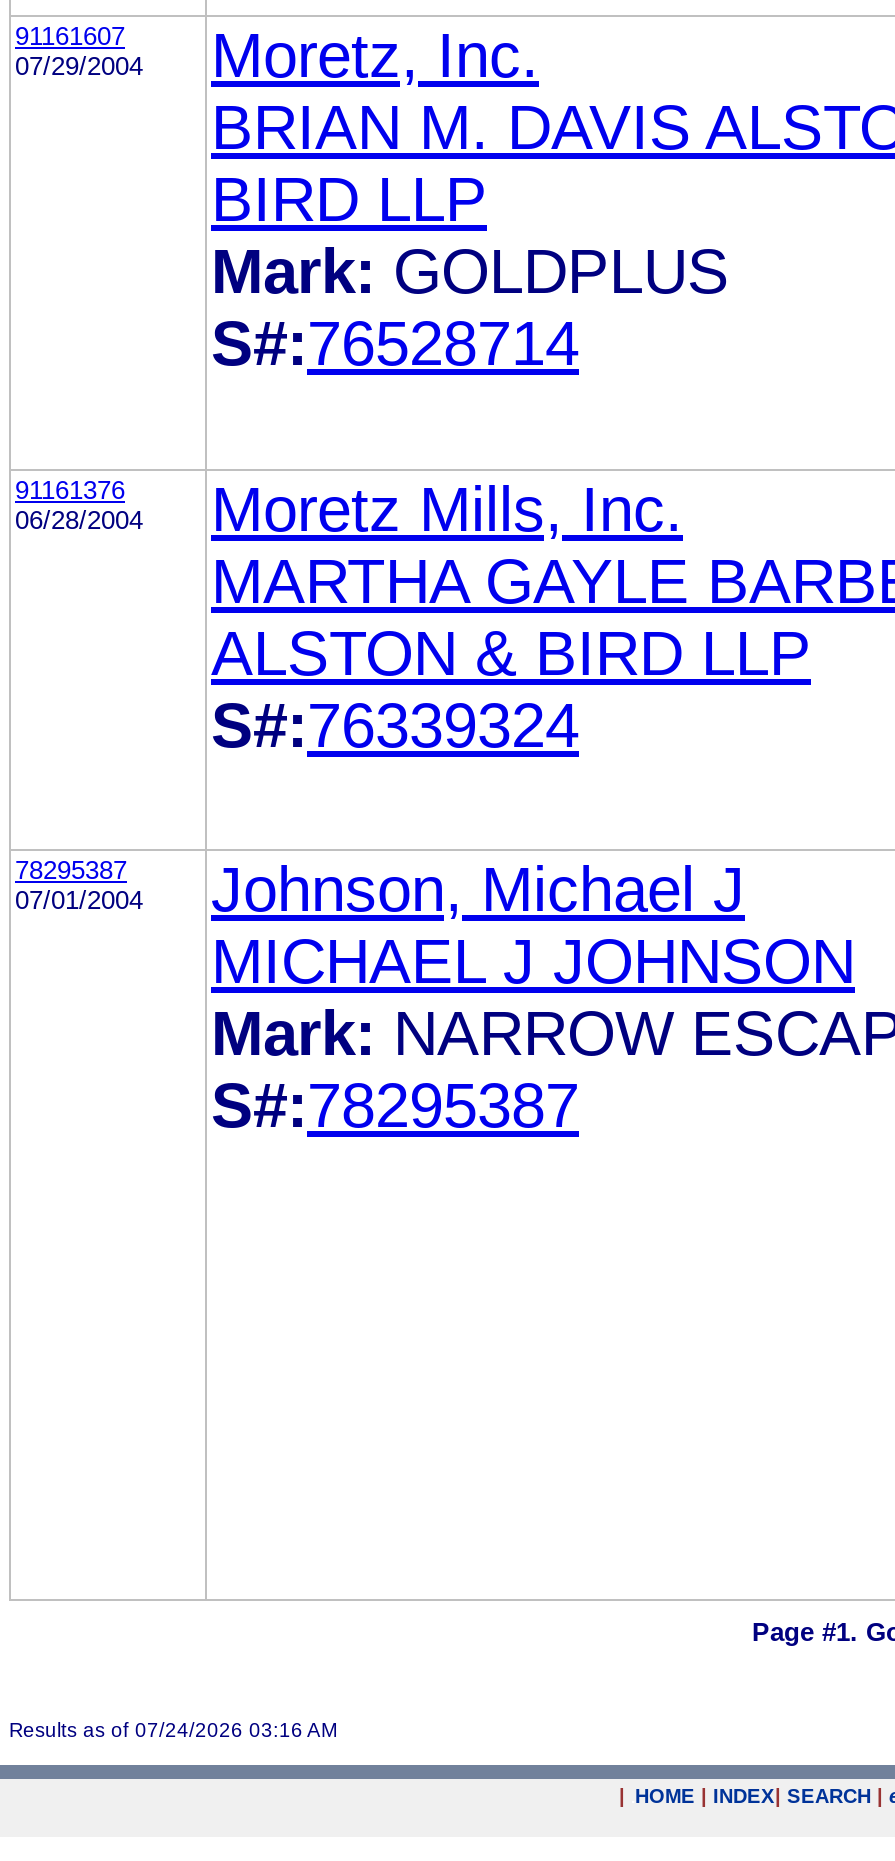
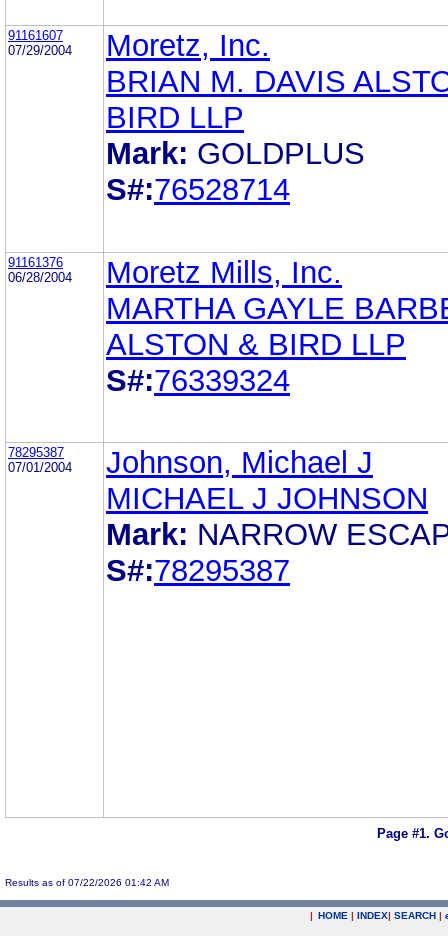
[9,1719,337,1741] Results as of 07/24/2026 03:16 AM -> [5,877,169,888] Results as of 07/22/2026 01:42 AM

